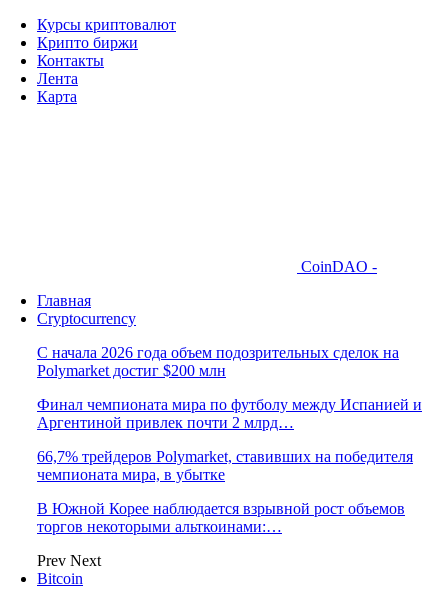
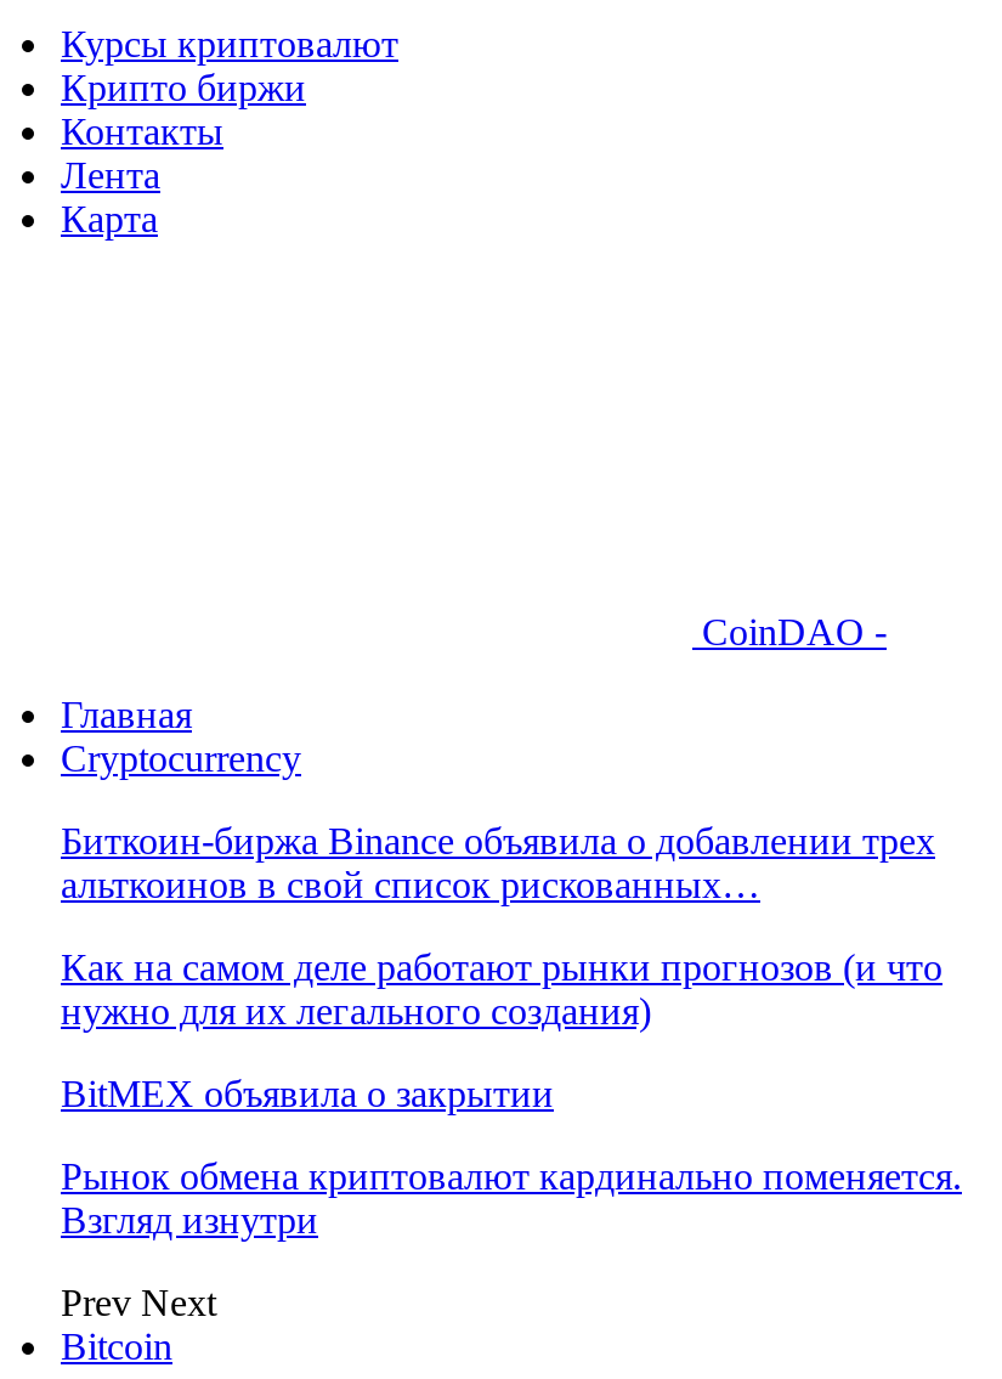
[37,344,399,379] С начала 2026 года объем подозрительных сделок на | Polymarket достиг $200 млн -> [61,820,935,905] Биткоин-биржа Binance объявила о добавлении трех | альткоинов в свой список рискованных…
[37,396,422,431] Финал чемпионата мира по футболу между Испанией и | Аргентиной привлек почти 2 млрд… -> [61,946,942,1032] Как на самом деле работают рынки прогнозов (и что | нужно для их легального создания)
[37,448,413,483] 66,7% трейдеров Polymarket, ставивших на победителя | чемпионата мира, в убытке -> [61,1073,554,1114] BitMEX объявила о закрытии
[37,500,405,535] В Южной Корее наблюдается взрывной рост объемов | торгов некоторыми альткоинами:… -> [61,1155,962,1240] Рынок обмена криптовалют кардинально поменяется. | Взгляд изнутри

